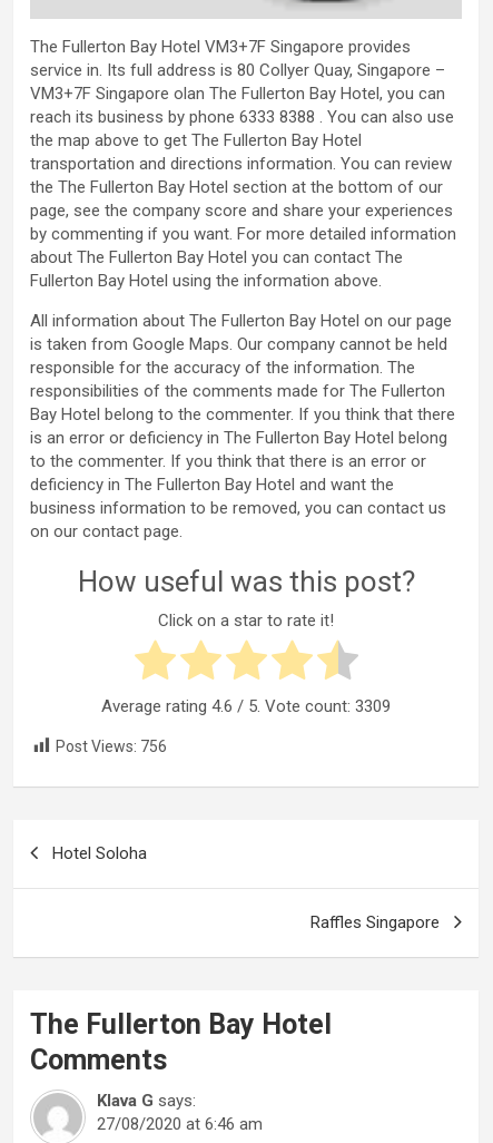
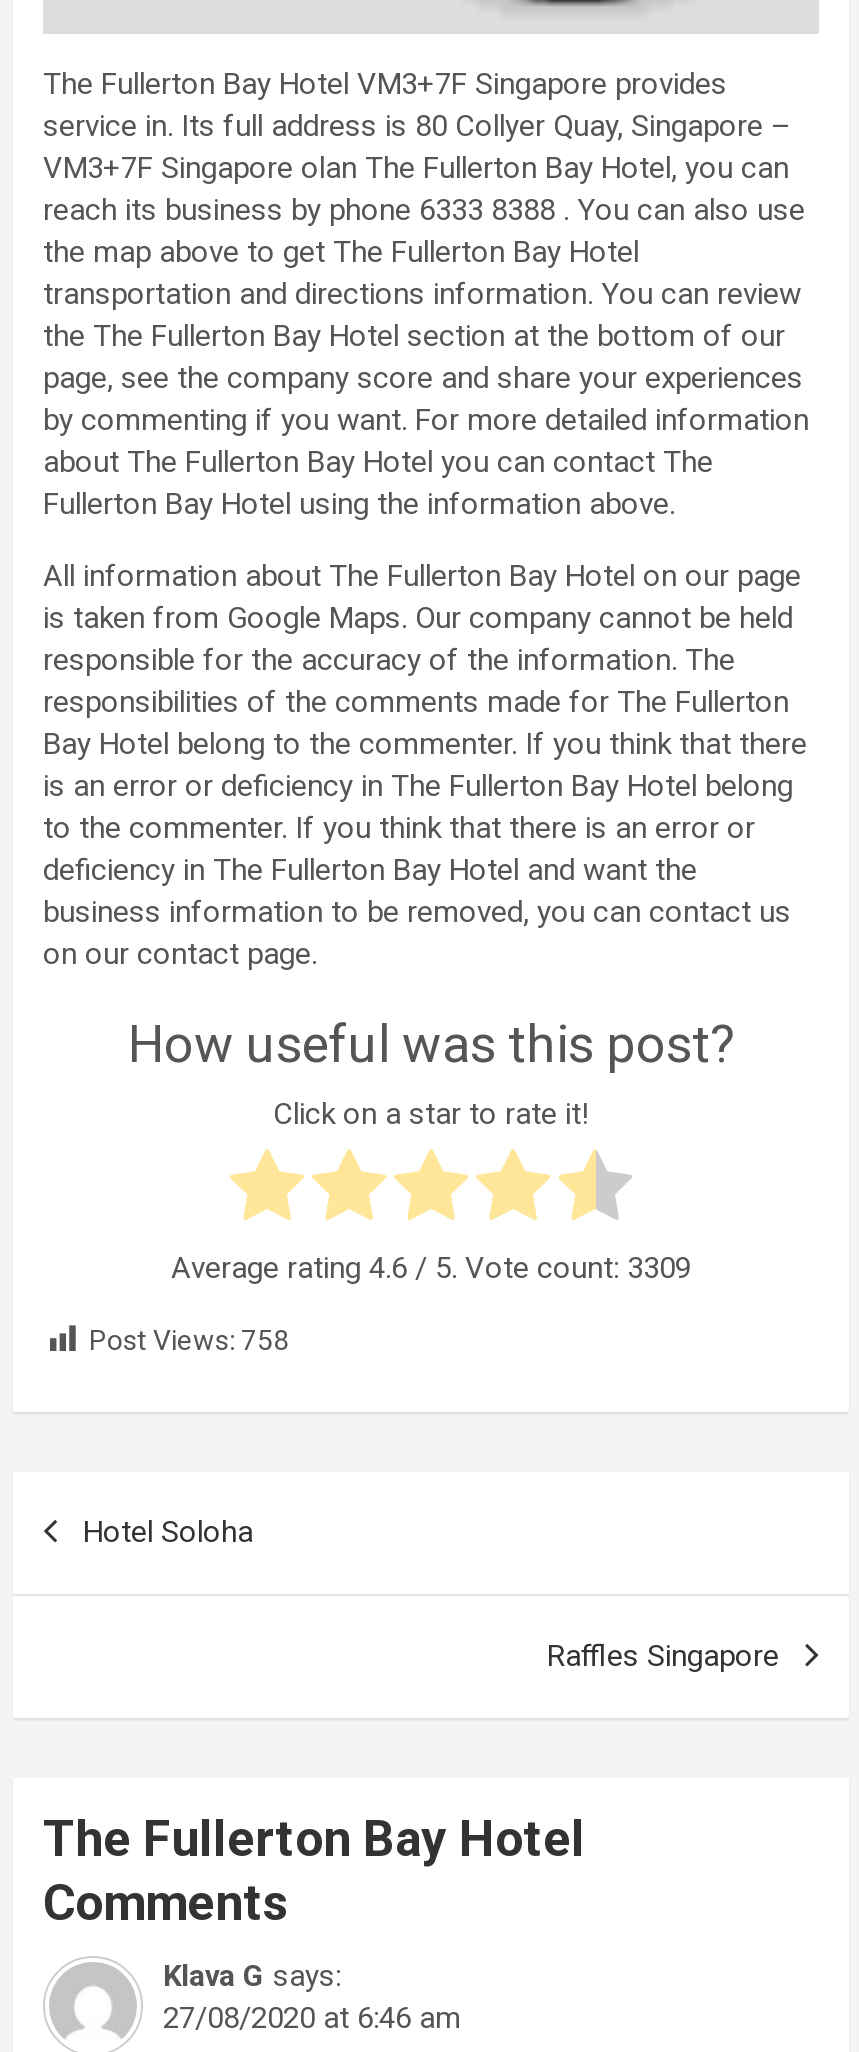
[56,737,167,755] Post Views: 756 -> [89,1323,289,1355] Post Views: 758

